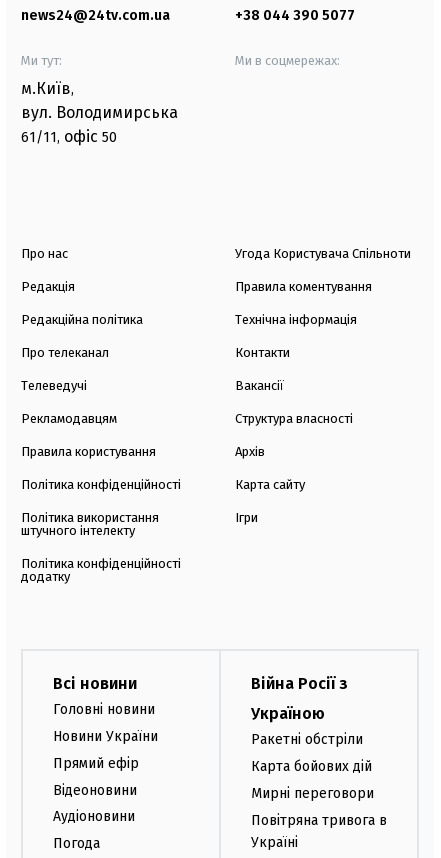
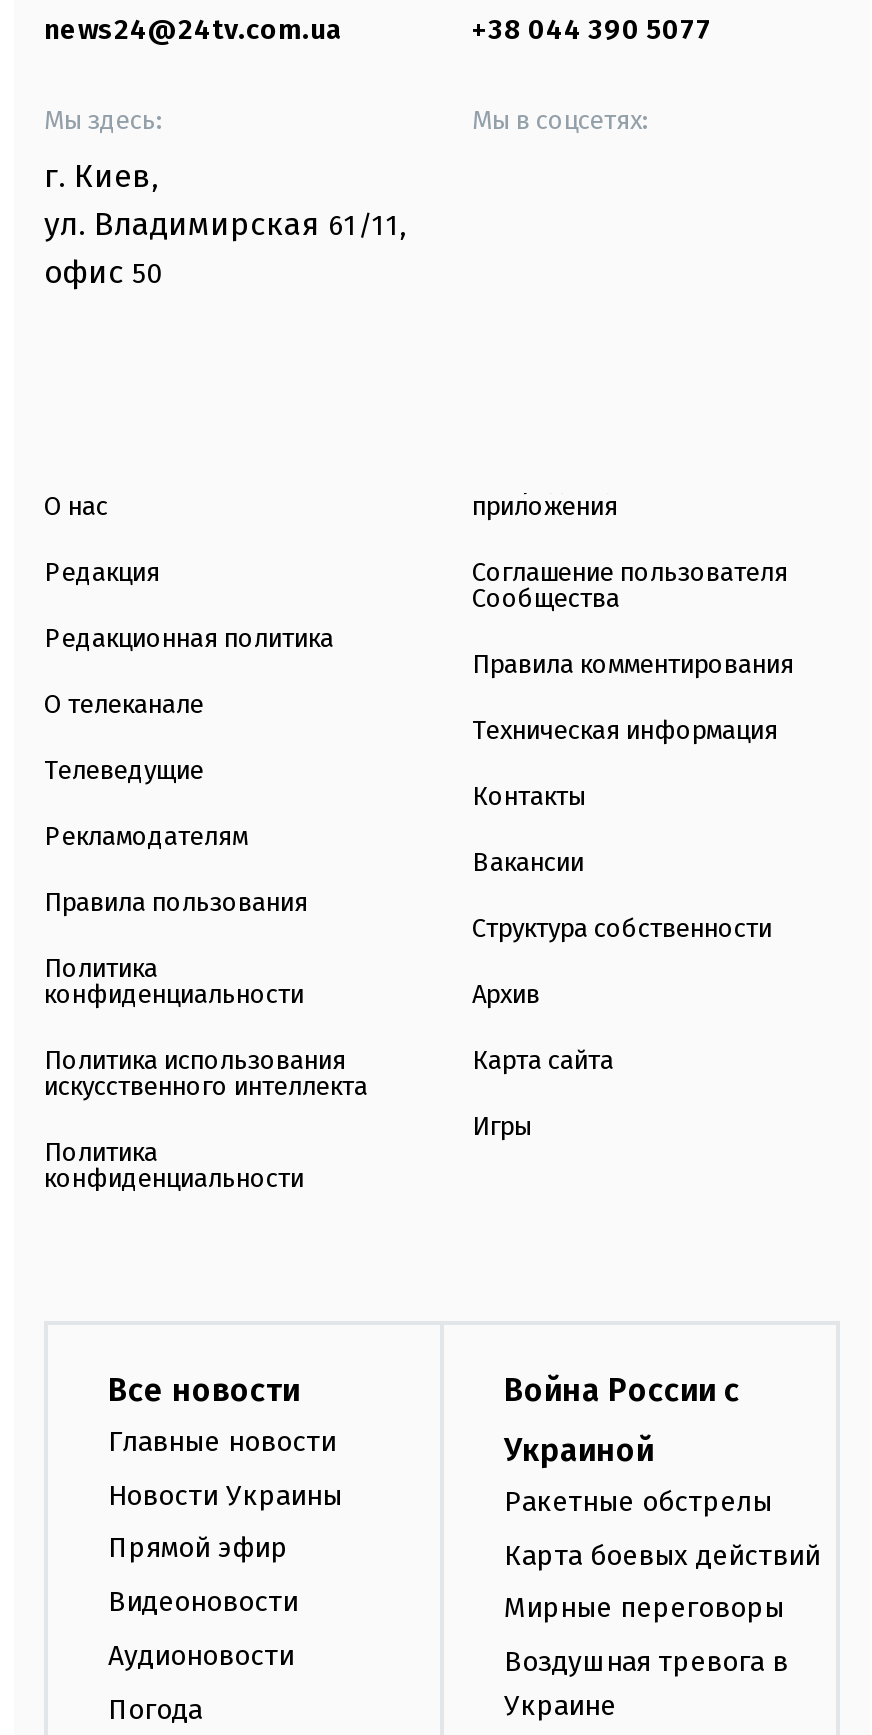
[21,53,178,146] Ми тут: | м.Київ, | вул. Володимирська | 61/11, офіс 50 -> [44,104,406,290] Мы здесь: | г. Киев, | ул. Владимирская 61/11, | офис 50
[235,53,340,68] Ми в соцмережах: -> [472,104,648,134] Мы в соцсетях:
[21,246,181,584] Про нас | Редакція | Редакційна політика | Про телеканал | Телеведучі | Рекламодавцям | Правила користування | Політика конфіденційності | Політика використання | штучного інтелекту | Політика конфіденційності | додатку -> [44,490,368,1192] О нас | Редакция | Редакционная политика | О телеканале | Телеведущие | Рекламодателям | Правила пользования | Политика | конфиденциальности | Политика использования | искусственного интеллекта | Политика | конфиденциальности
[235,246,411,525] Угода Користувача Спільноти | Правила коментування | Технічна інформація | Контакти | Вакансії | Структура власності | Архів | Карта сайту | Ігри -> [472,490,794,1140] приложения | Соглашение пользователя | Сообщества | Правила комментирования | Техническая информация | Контакты | Вакансии | Структура собственности | Архив | Карта сайта | Игры
[53,674,158,825] Всі новини | Головні новини | Новини України | Прямий ефір | Відеоновини | Аудіоновини -> [108,1370,342,1673] Все новости | Главные новости | Новости Украины | Прямой эфир | Видеоновости | Аудионовости
[251,674,348,693] Війна Росії з -> [504,1370,740,1408] Война России с
[251,704,363,748] Україною | Ракетні обстріли -> [504,1430,772,1518] Украиной | Ракетные обстрелы
[251,758,372,775] Карта бойових дій -> [504,1538,820,1572] Карта боевых действий
[251,785,374,802] Мирні переговори -> [504,1591,784,1625] Мирные переговоры
[251,811,387,850] Повітряна тривога в | Україні -> [504,1645,788,1723] Воздушная тревога в | Украине

